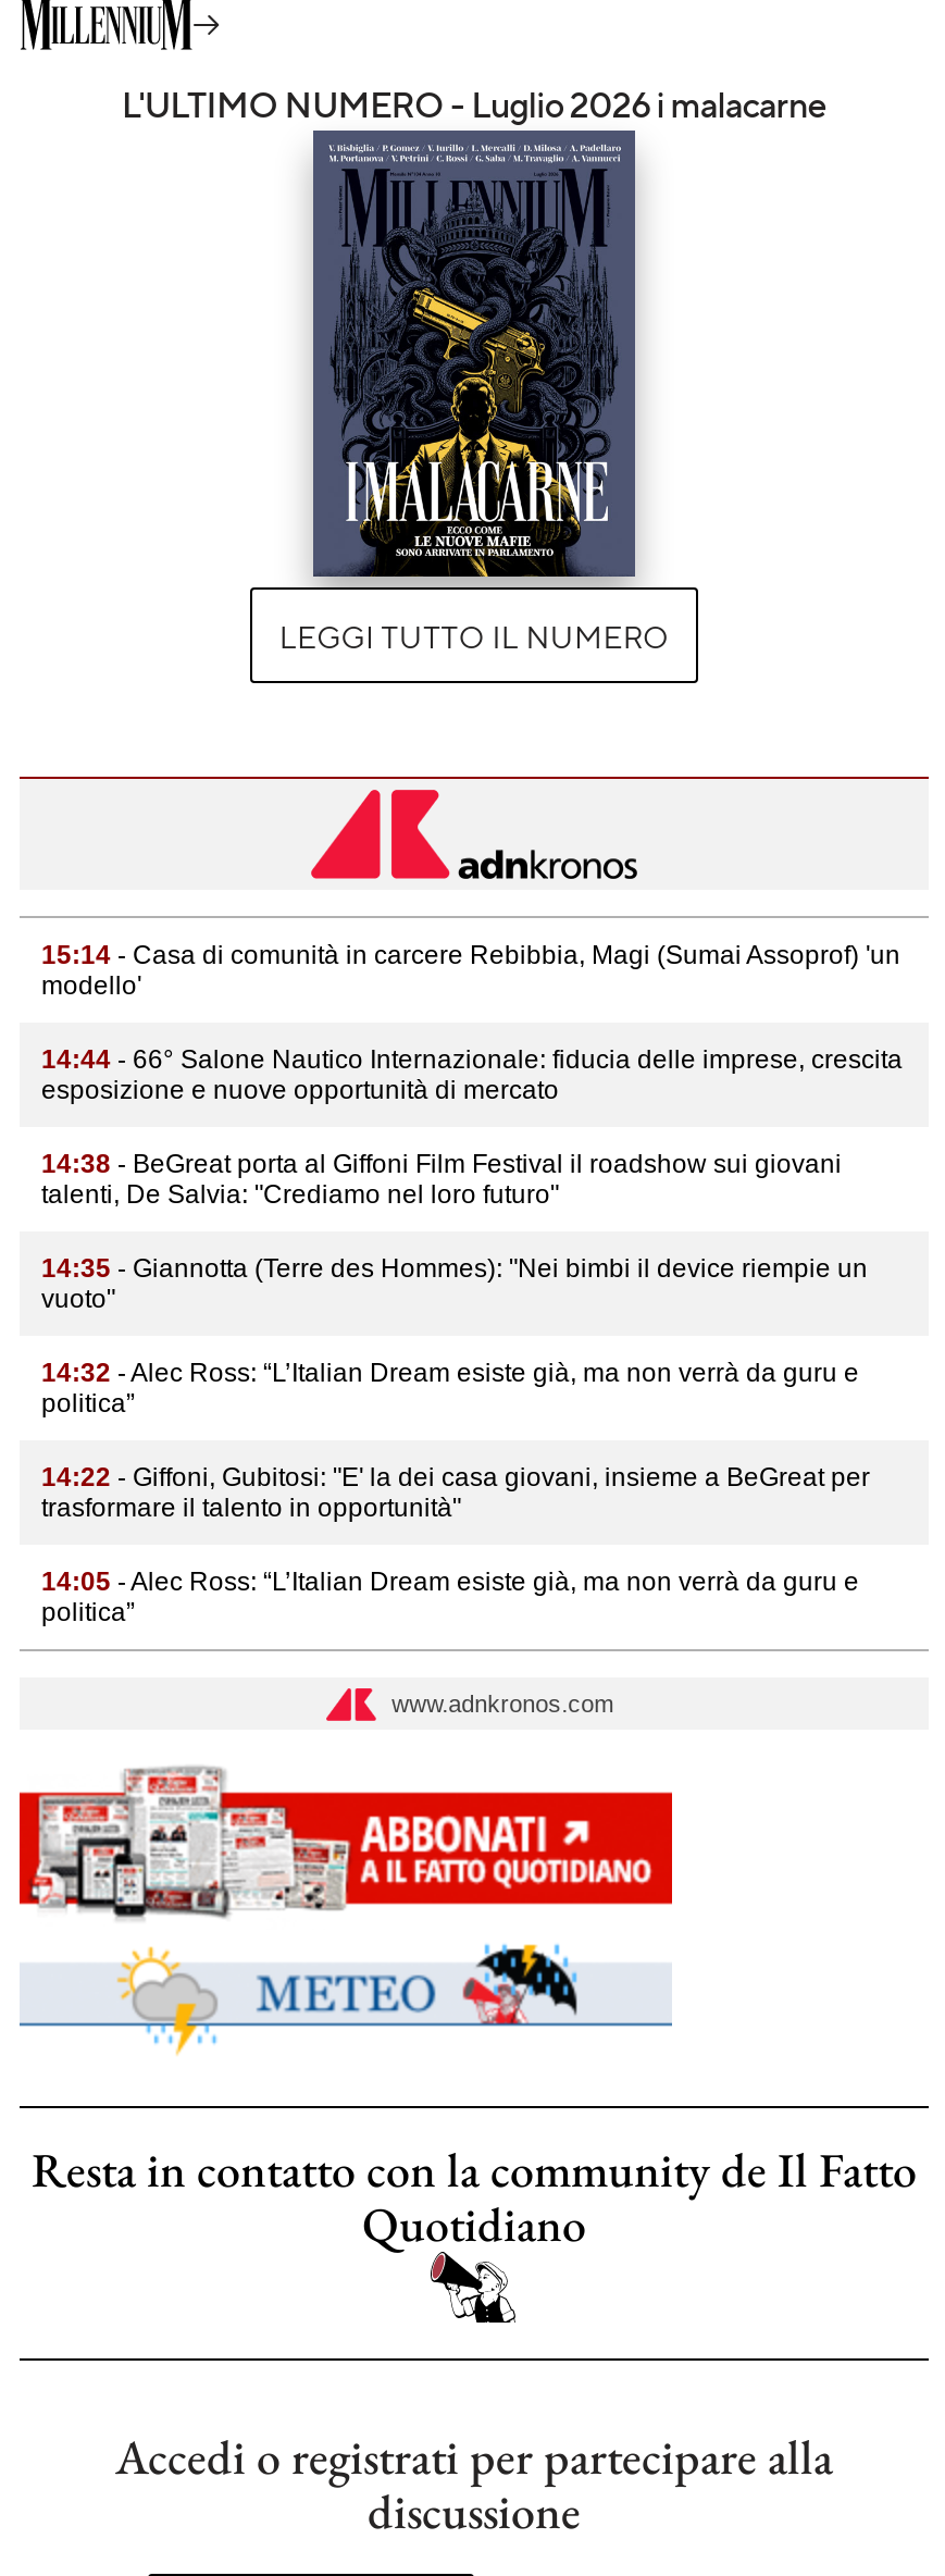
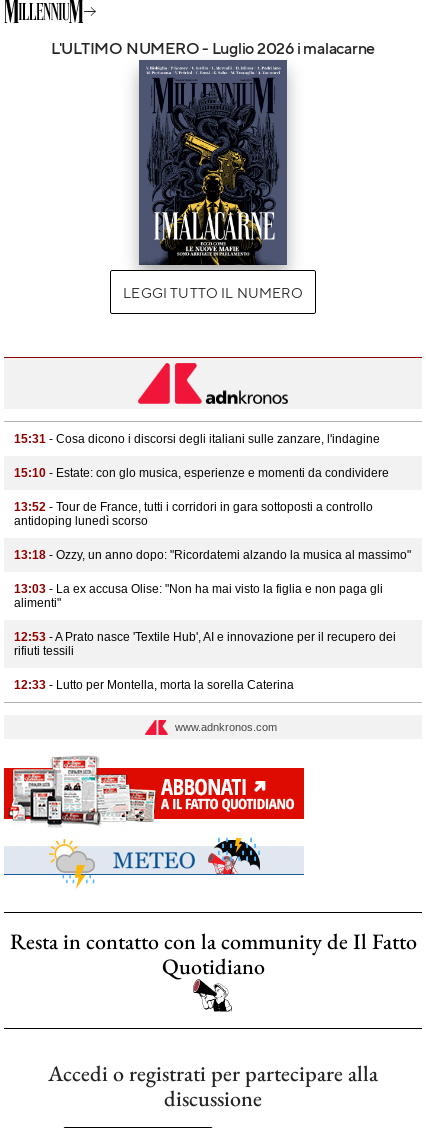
[41,941,900,1001] 15:14 - Casa di comunità in carcere Rebibbia, Magi (Sumai Assoprof) 'un | modello' -> [14,432,380,446] 15:31 - Cosa dicono i discorsi degli italiani sulle zanzare, l'indagine
[41,1045,903,1106] 14:44 - 66° Salone Nautico Internazionale: fiducia delle imprese, crescita | esposizione e nuove opportunità di mercato -> [14,466,389,480] 15:10 - Estate: con glo musica, esperienze e momenti da condividere
[41,1149,842,1210] 14:38 - BeGreat porta al Giffoni Film Festival il roadshow sui giovani | talenti, De Salvia: "Crediamo nel loro futuro" -> [14,500,373,528] 13:52 - Tour de France, tutti i corridori in gara sottoposti a controllo | antidoping lunedì scorso
[41,1254,868,1315] 14:35 - Giannotta (Terre des Hommes): "Nei bimbi il device riempie un | vuoto" -> [14,548,411,562] 13:18 - Ozzy, un anno dopo: "Ricordatemi alzando la musica al massimo"
[41,1358,859,1419] 14:32 - Alec Ross: “L’Italian Dream esiste già, ma non verrà da guru e | politica” -> [14,582,383,610] 13:03 - La ex accusa Olise: "Non ha mai visto la figlia e non paga gli | alimenti"
[41,1463,870,1524] 14:22 - Giffoni, Gubitosi: "E' la dei casa giovani, insieme a BeGreat per | trasformare il talento in opportunità" -> [14,630,396,658] 12:53 - A Prato nasce 'Textile Hub', AI e innovazione per il recupero dei | rifiuti tessili
[41,1567,859,1628] 14:05 - Alec Ross: “L’Italian Dream esiste già, ma non verrà da guru e | politica” -> [14,678,294,692] 12:33 - Lutto per Montella, morta la sorella Caterina

